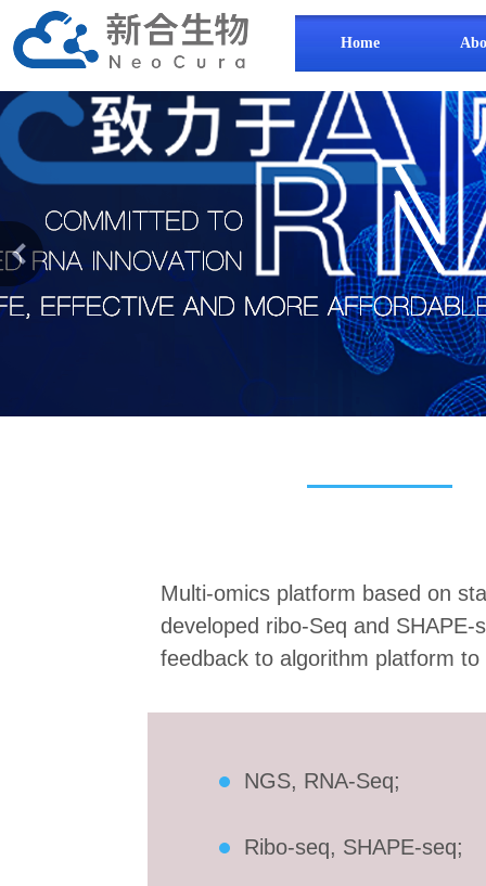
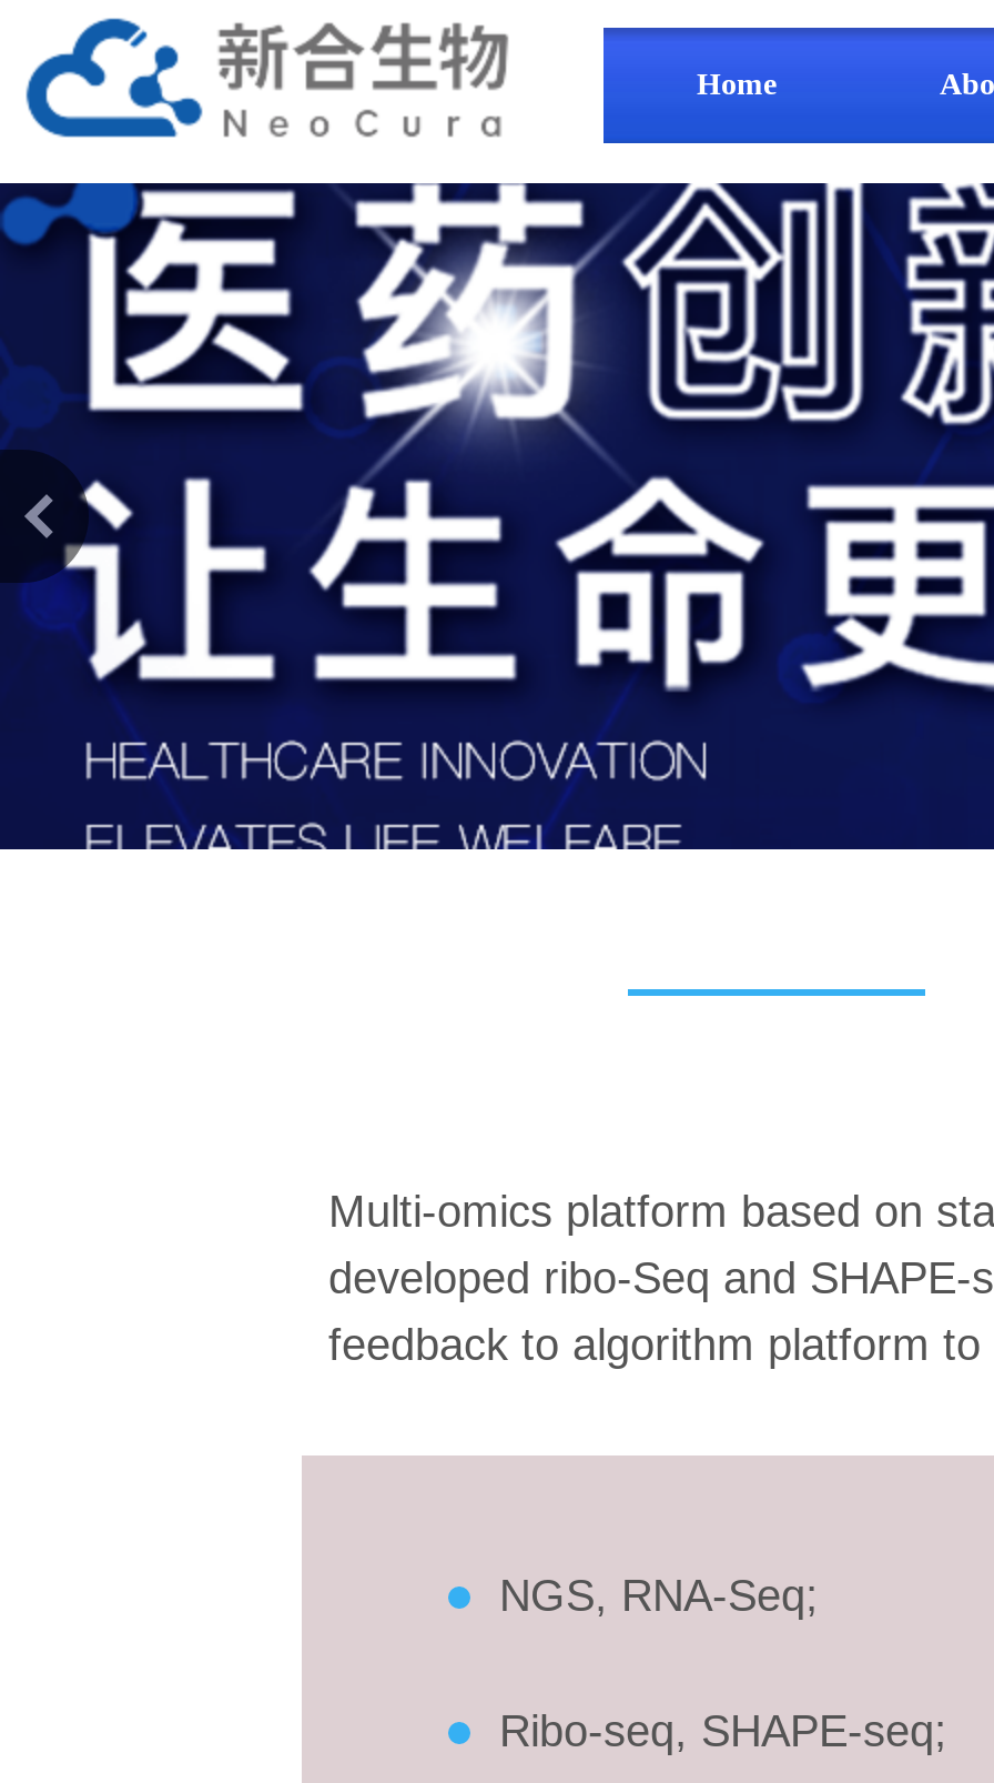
[3,90,483,416] [image] -> [7,181,987,852] [image]

